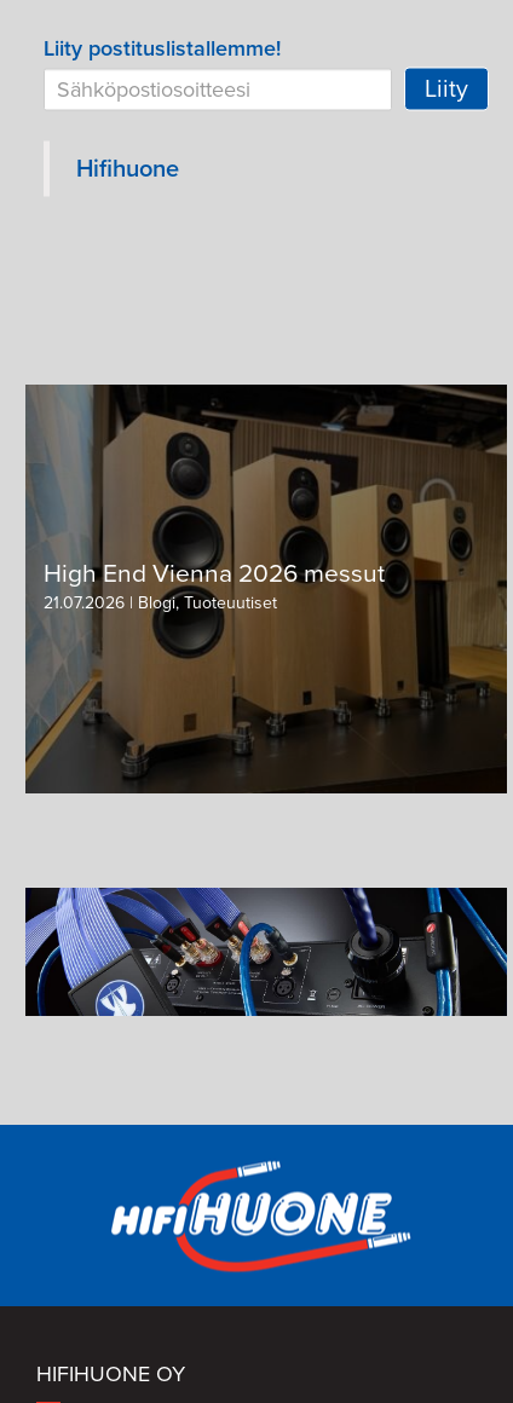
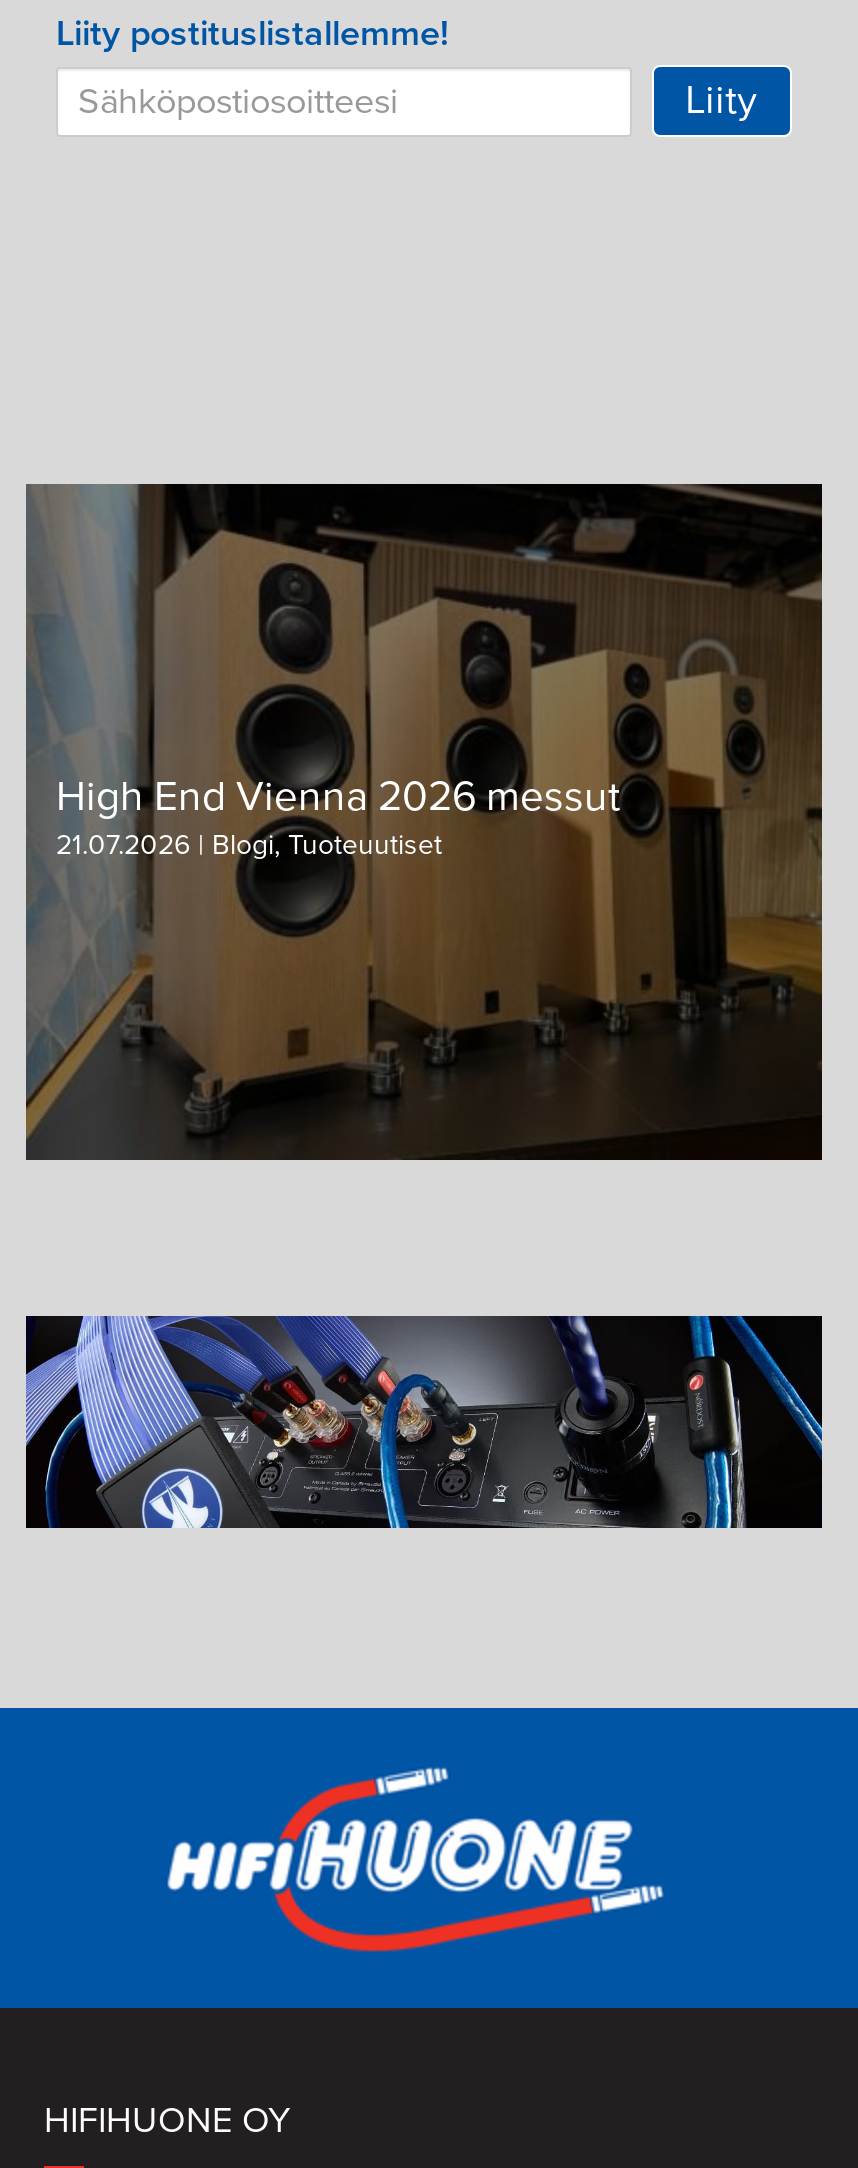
[76,154,179,183] Hifihuone -> none

